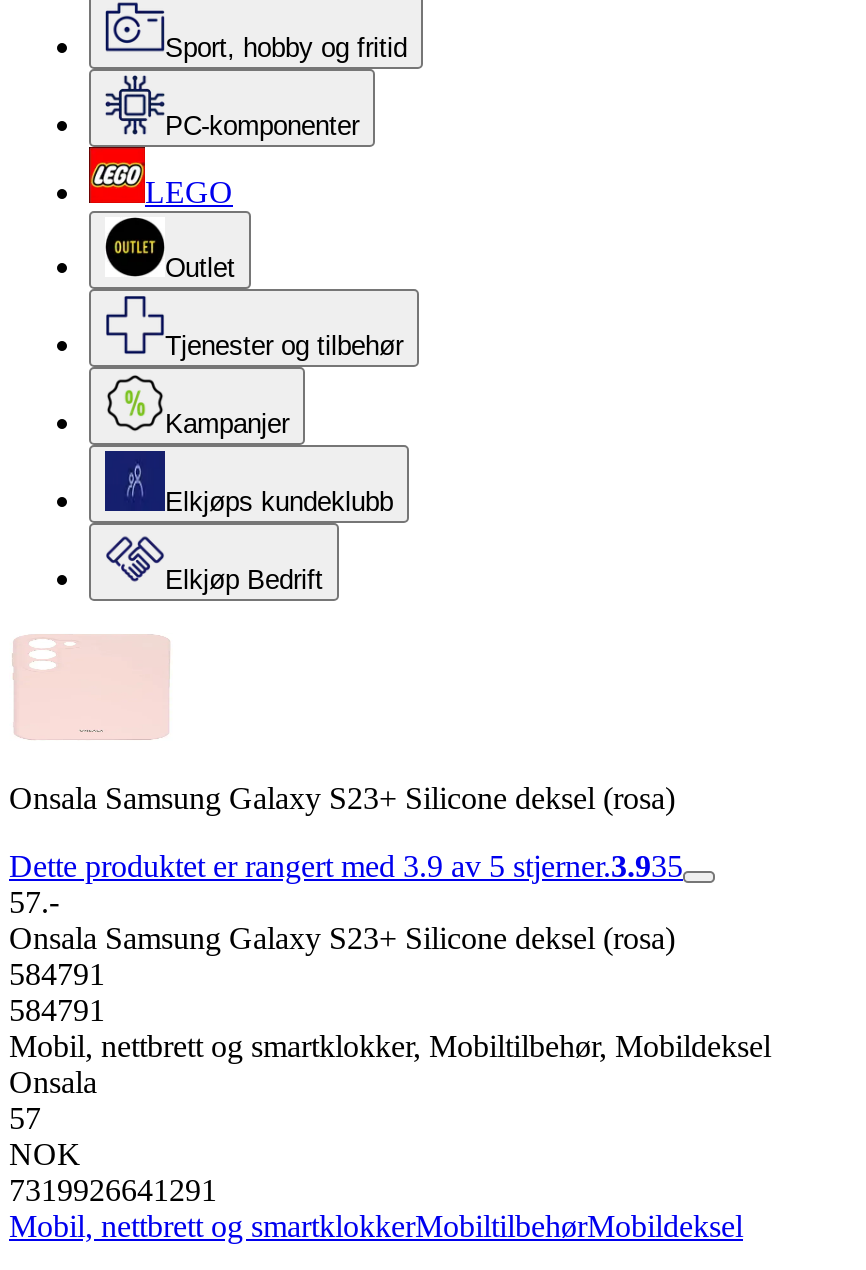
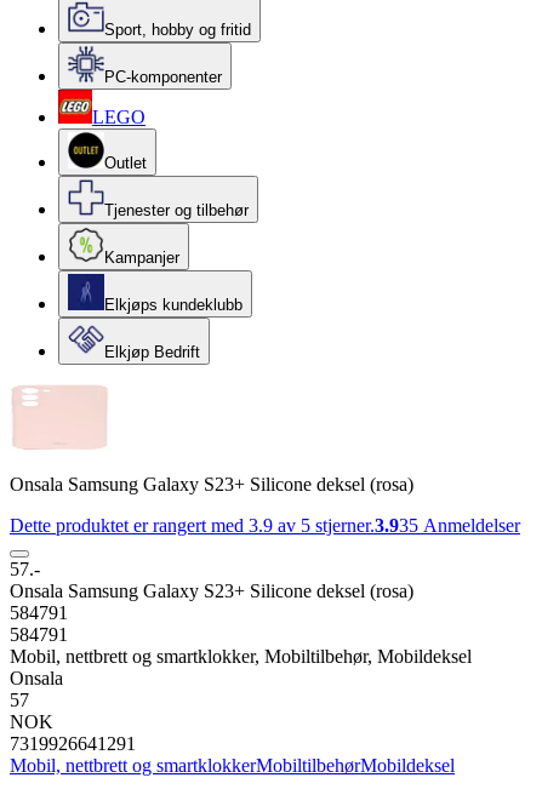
[9,849,683,883] Dette produktet er rangert med 3.9 av 5 stjerner.3.935 -> [10,515,520,536] Dette produktet er rangert med 3.9 av 5 stjerner.3.935 Anmeldelser

